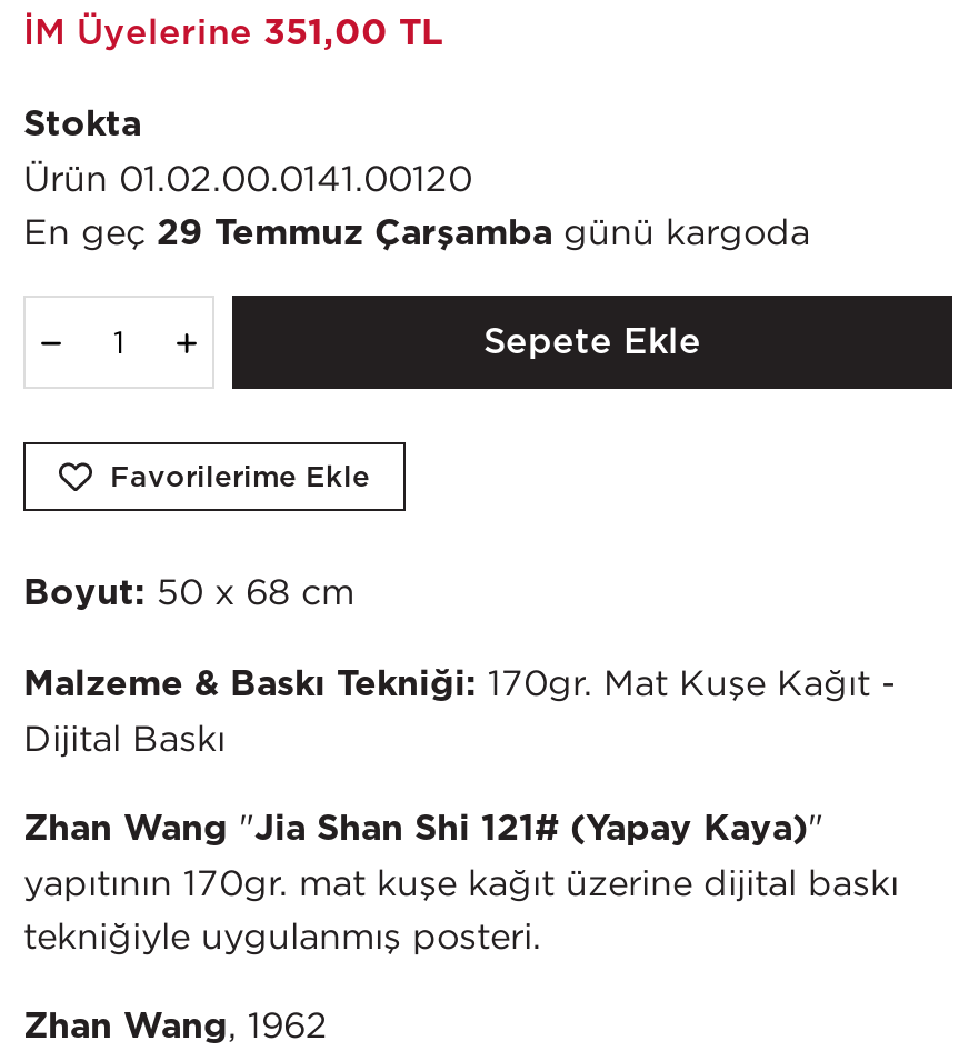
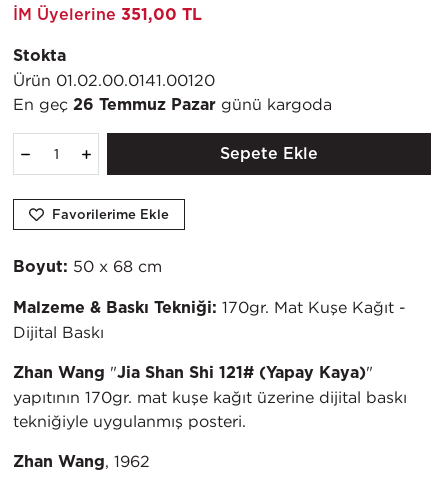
[23,209,810,253] En geç 29 Temmuz Çarşamba günü kargoda -> [13,94,332,114] En geç 26 Temmuz Pazar günü kargoda

